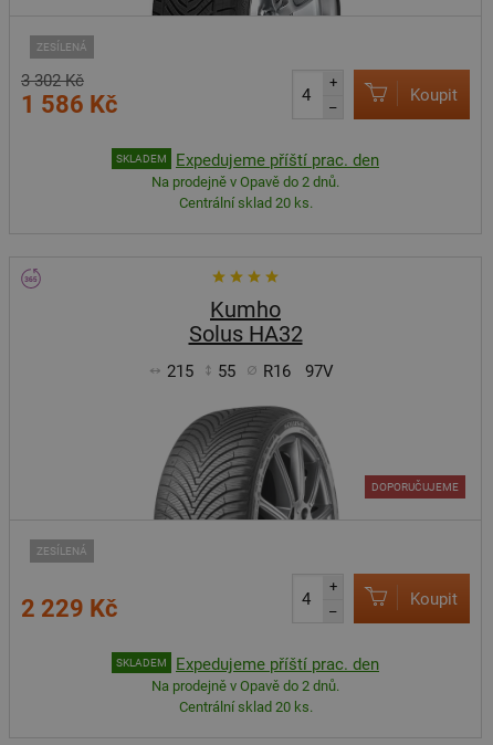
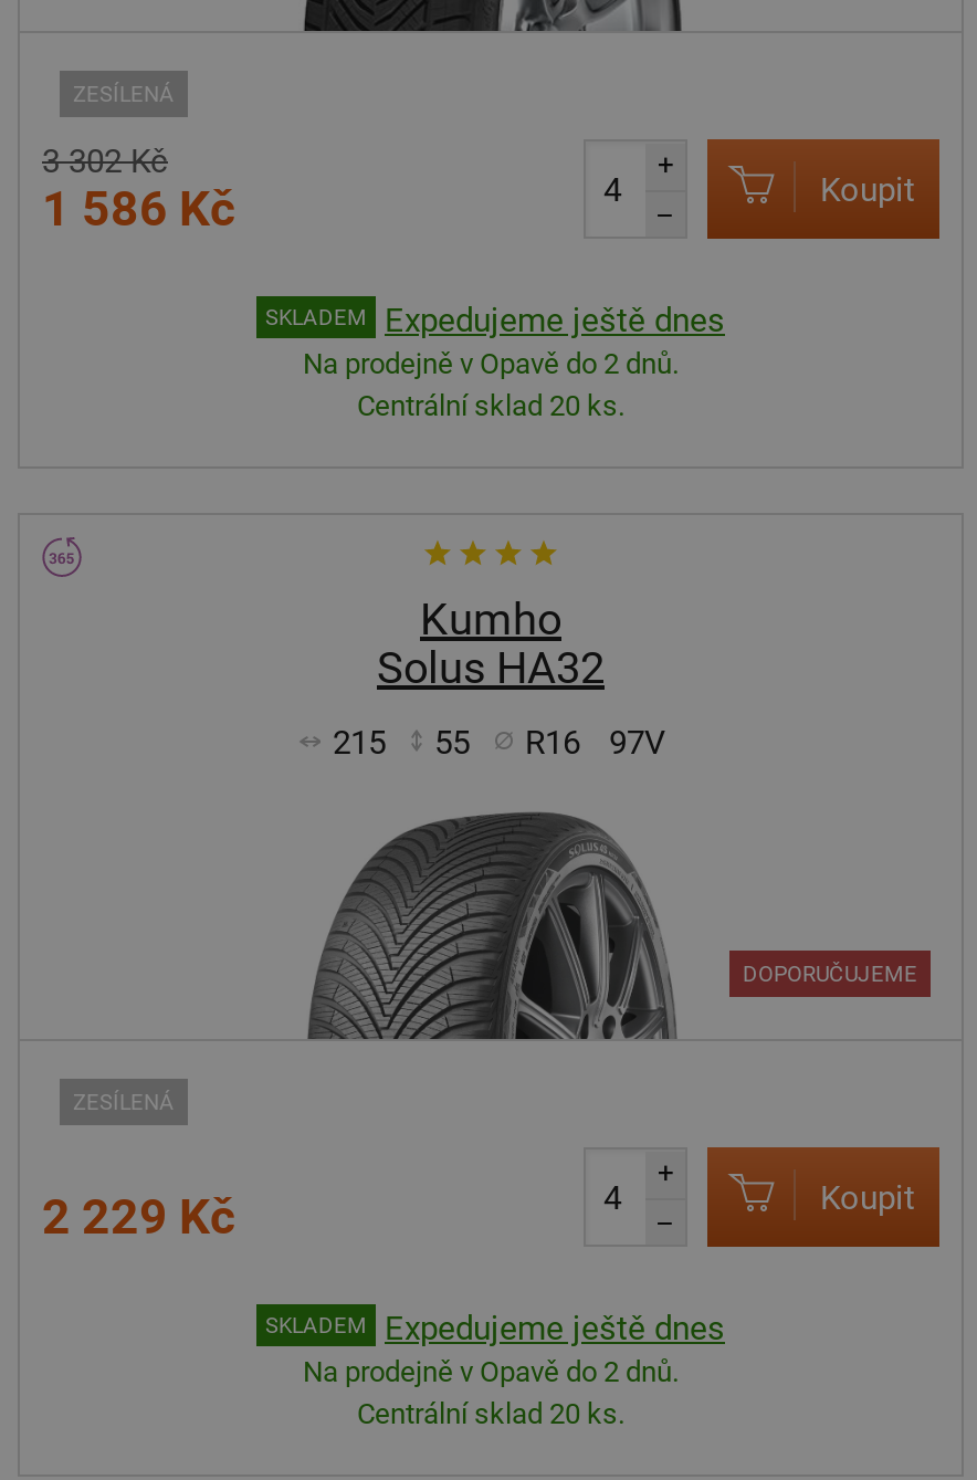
[176,150,379,170] Expedujeme příští prac. den -> [385,300,725,339] Expedujeme ještě dnes
[176,654,379,674] Expedujeme příští prac. den -> [385,1308,725,1347] Expedujeme ještě dnes

